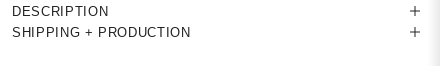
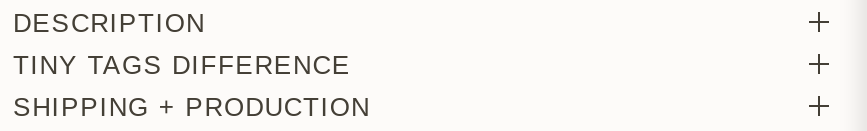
none -> [13,49,351,79] TINY TAGS DIFFERENCE

